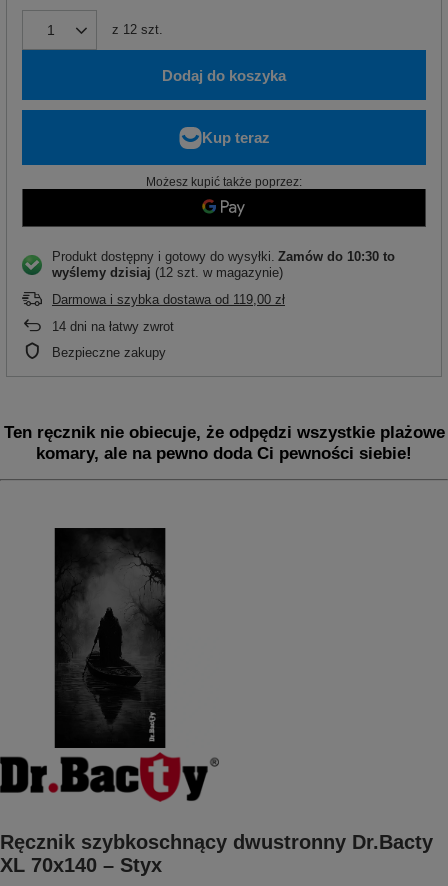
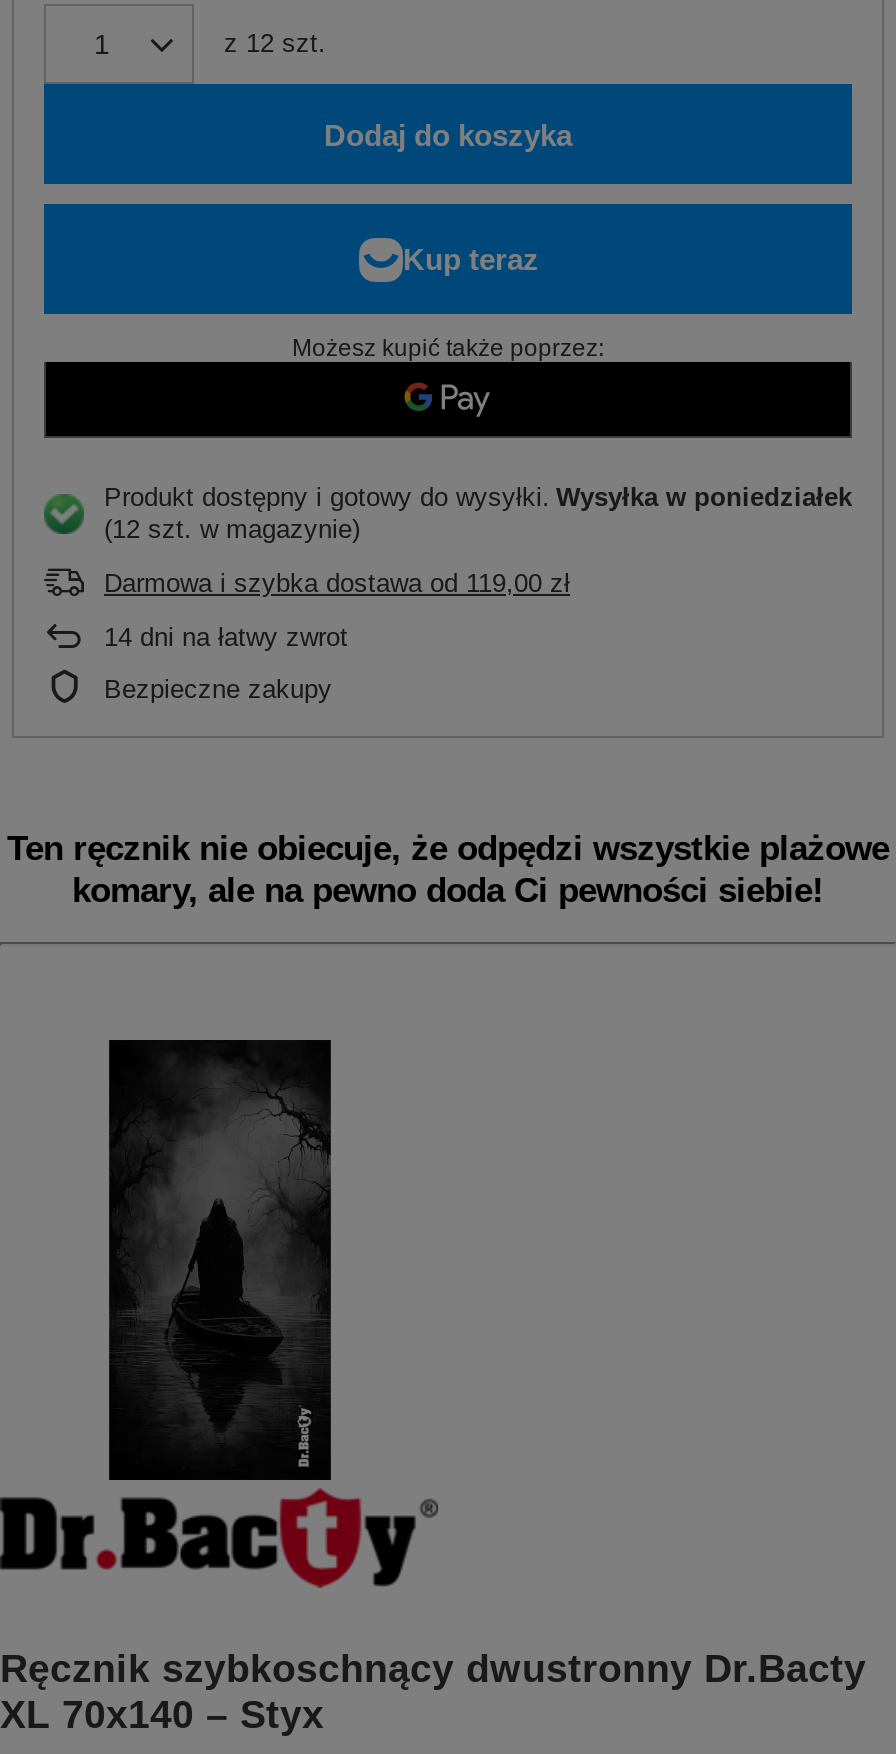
[52,249,395,280] Produkt dostępny i gotowy do wysyłki Zamów do 10:30 to | wyślemy dzisiaj (12 szt. w magazynie) -> [104,482,852,544] Produkt dostępny i gotowy do wysyłki Wysyłka w poniedziałek | (12 szt. w magazynie)

